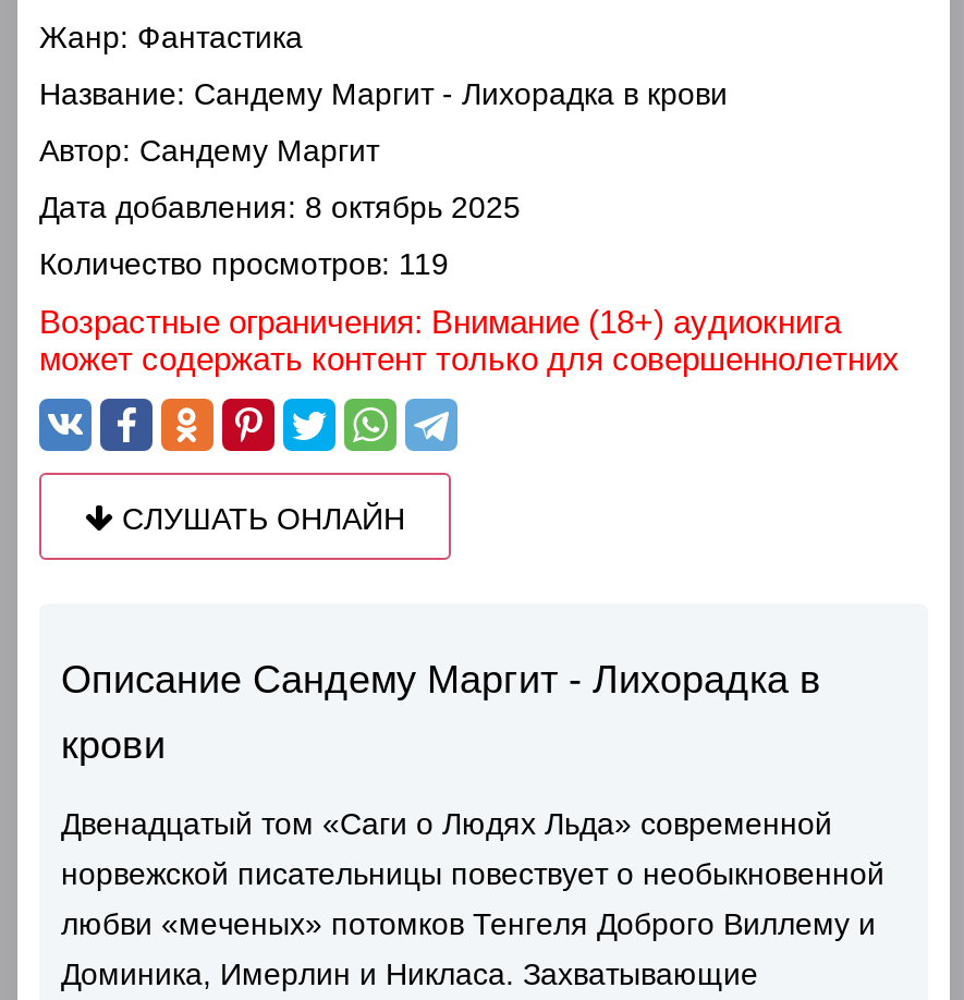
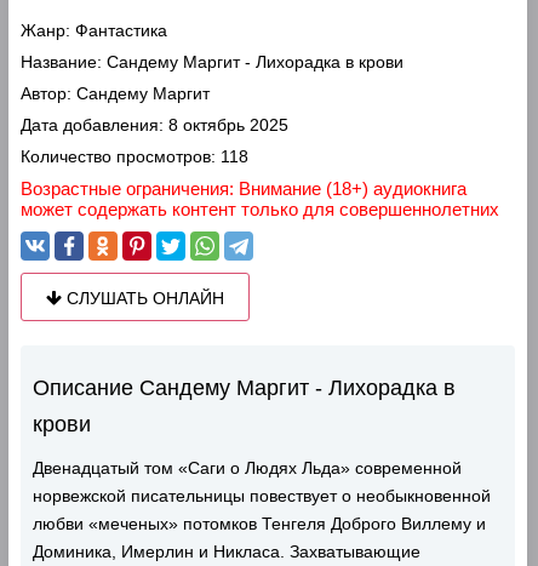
[39,246,449,281] Количество просмотров: 119 -> [21,147,248,166] Количество просмотров: 118

